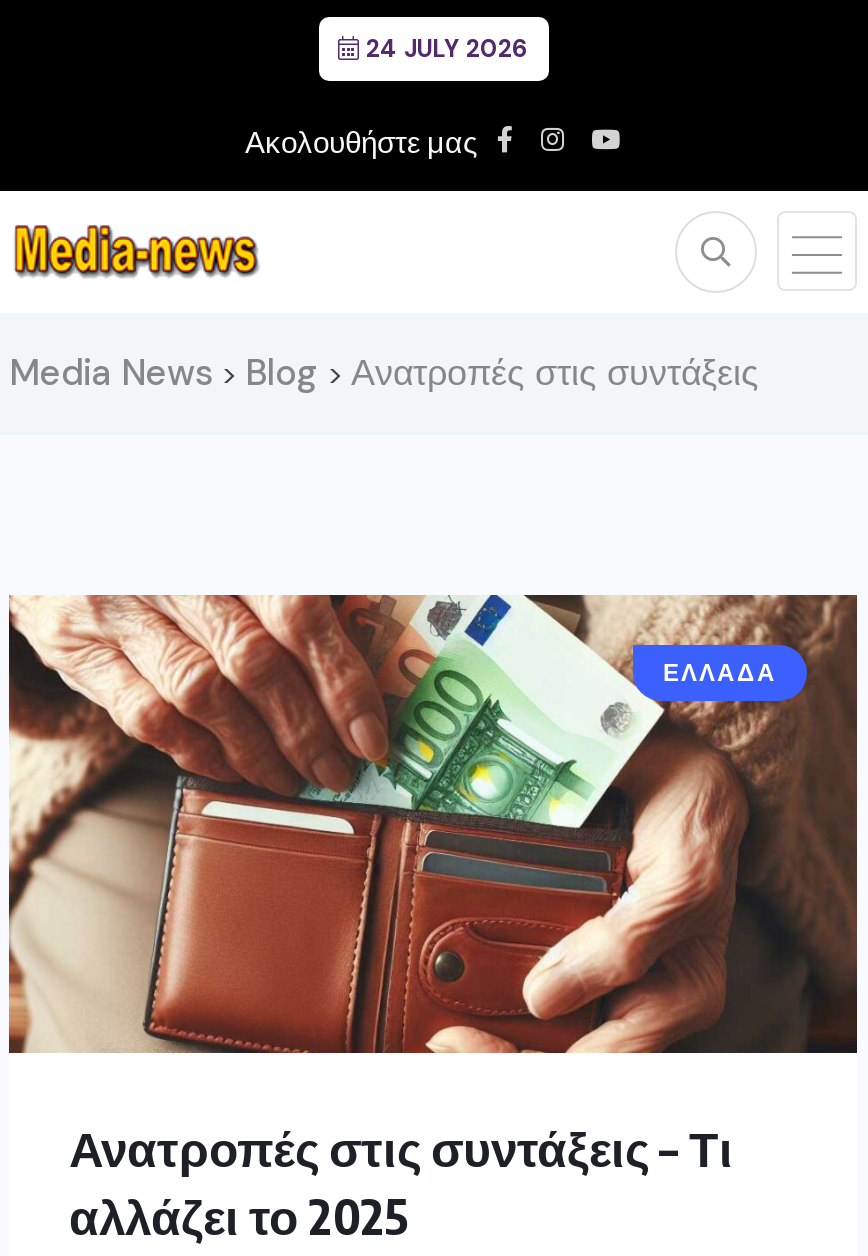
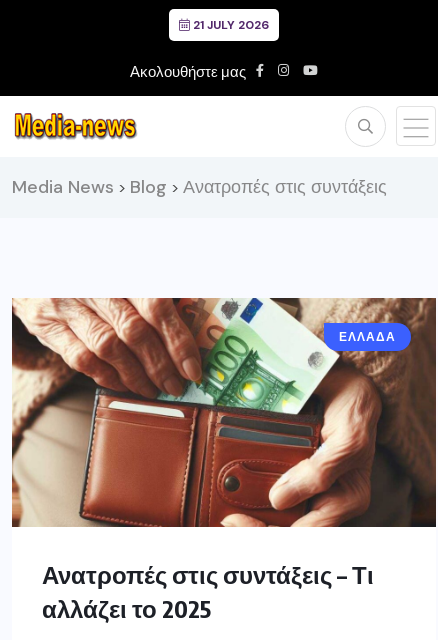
[360,33,528,65] 24 JULY 2026 -> [190,17,269,33] 21 JULY 2026

